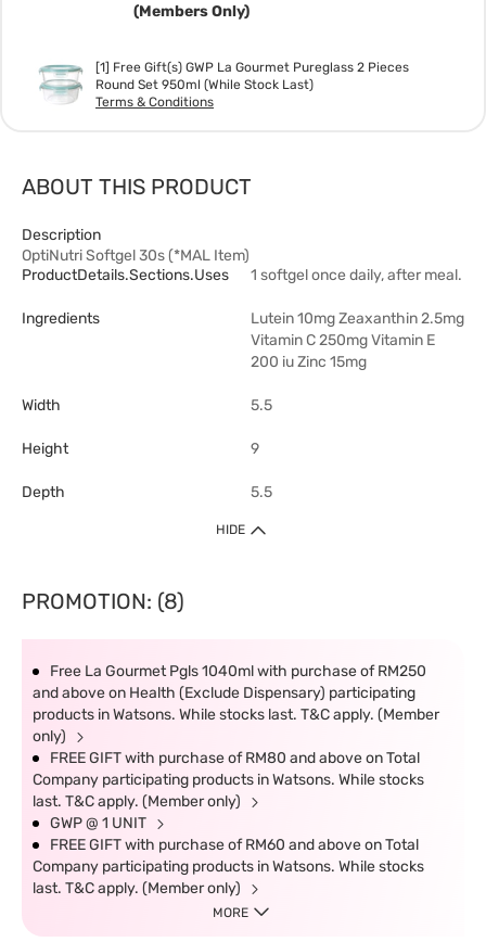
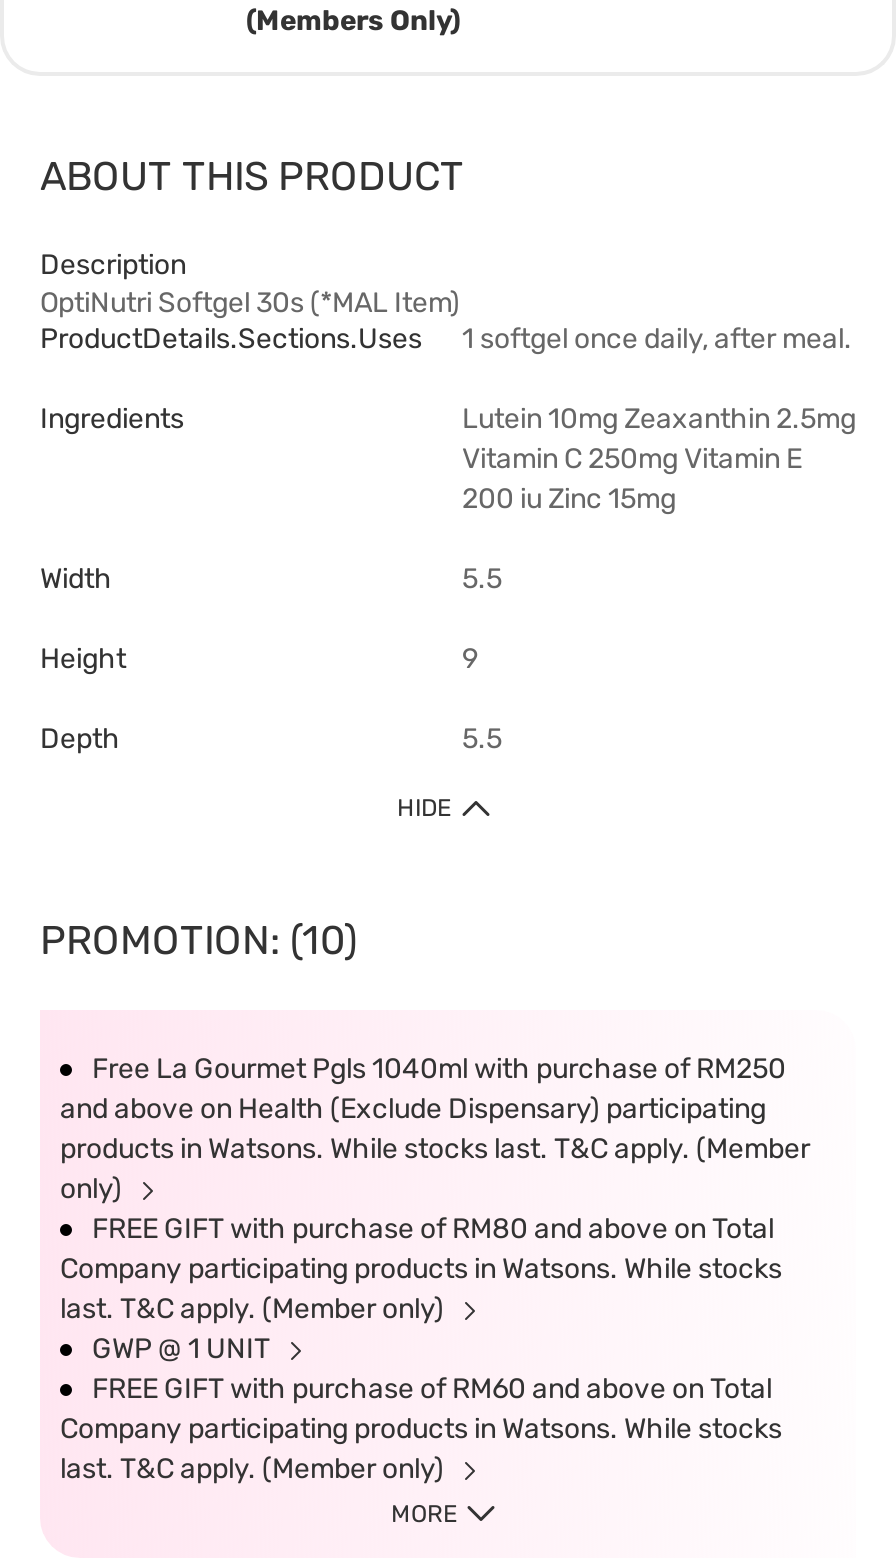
[38,60,409,110] [image] | [1] Free Gift(s) GWP La Gourmet Pureglass 2 Pieces | Round Set 950ml (While Stock Last) | Terms & Conditions -> none
[22,588,184,614] PROMOTION: (8) -> [40,916,358,964] PROMOTION: (10)

